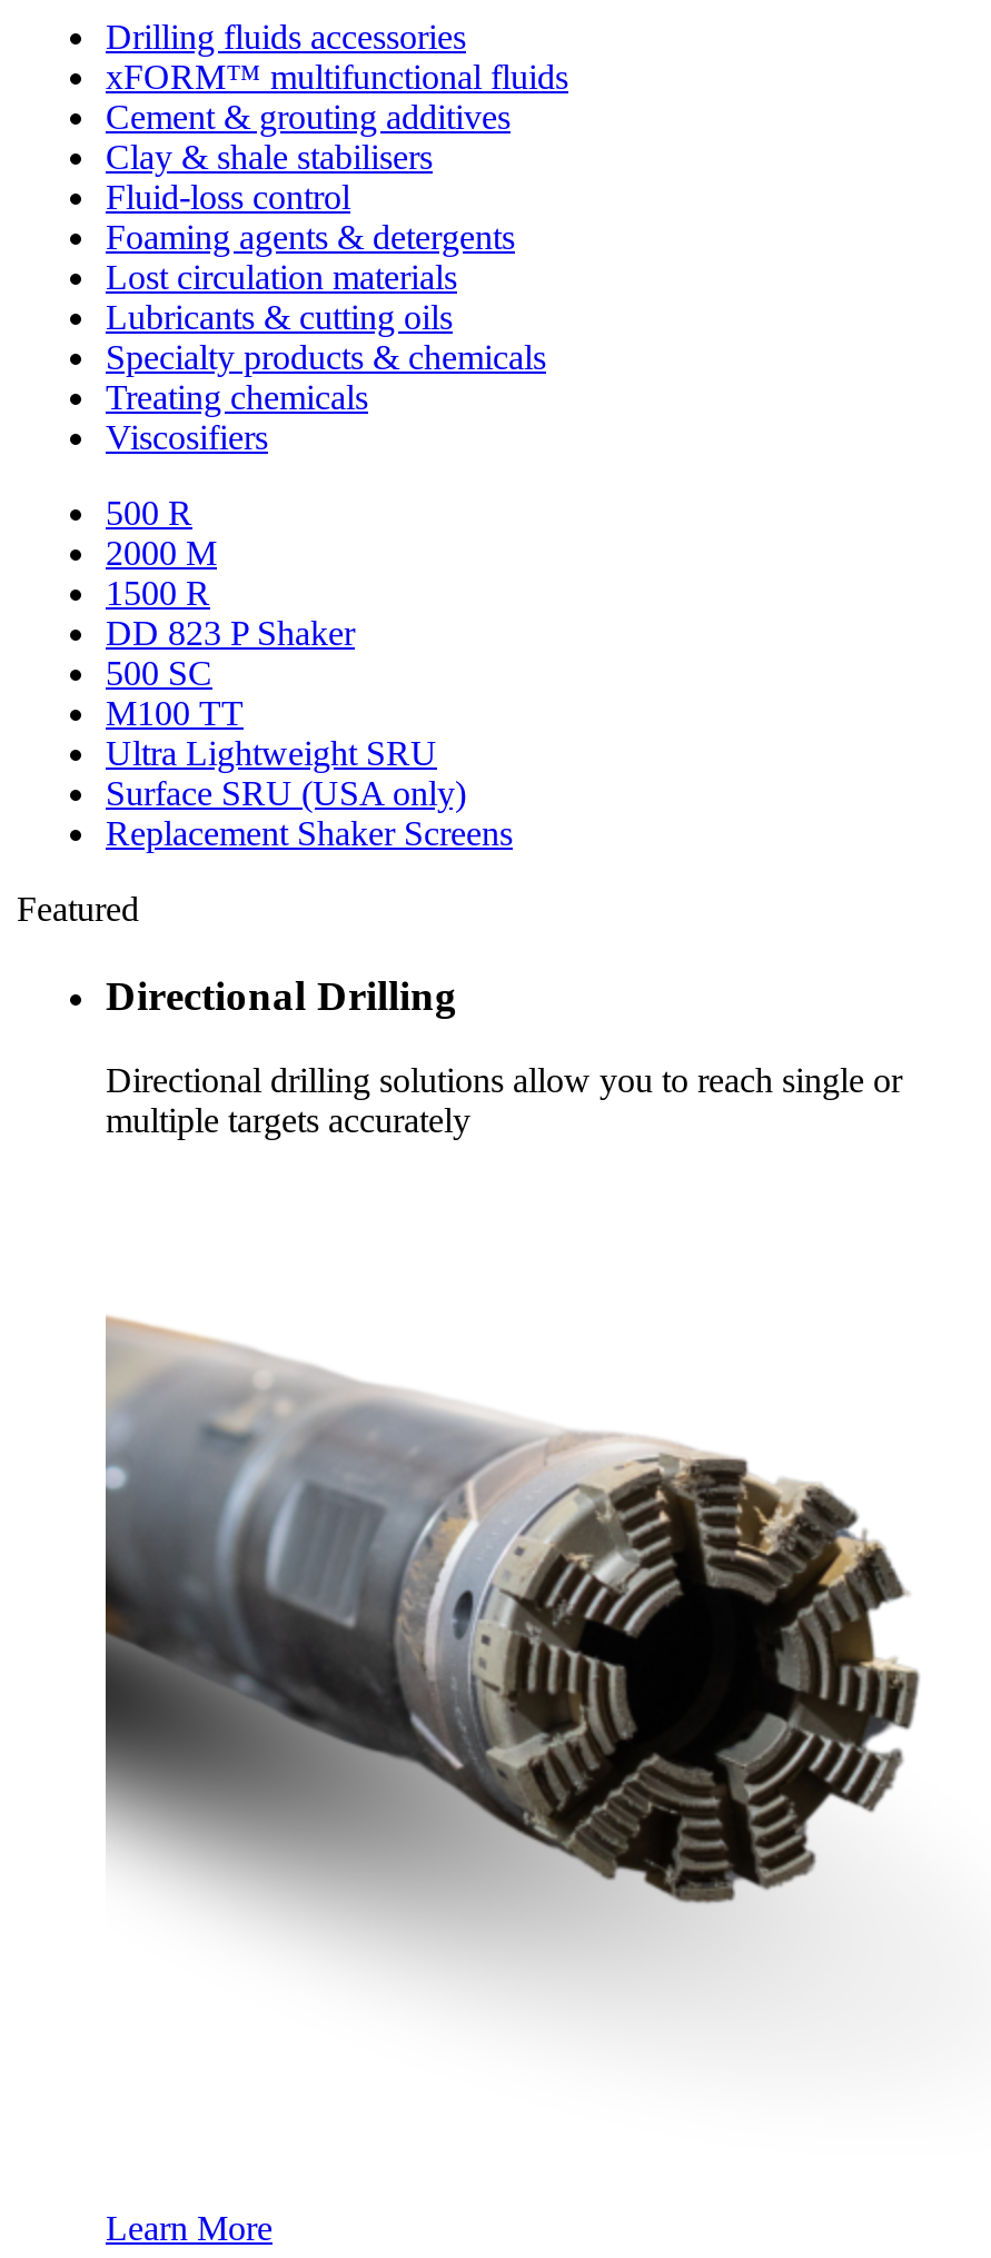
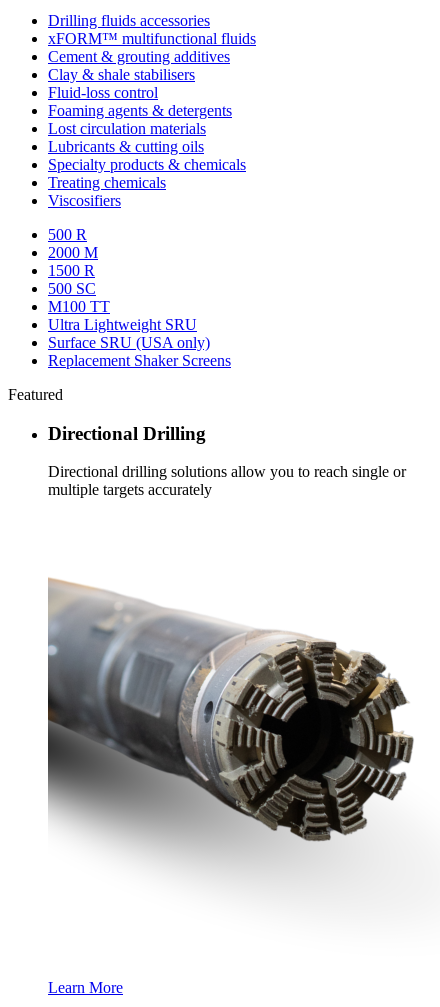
[106,614,355,652] DD 823 P Shaker -> none

